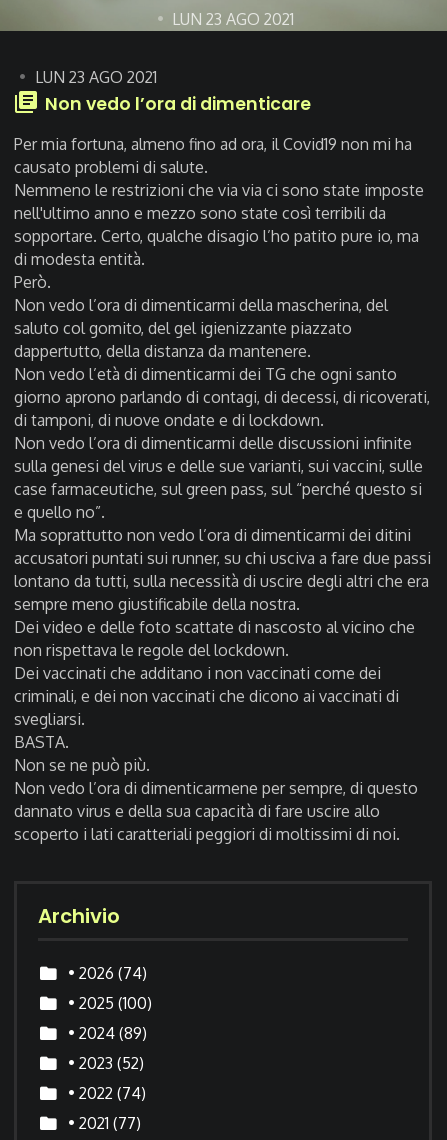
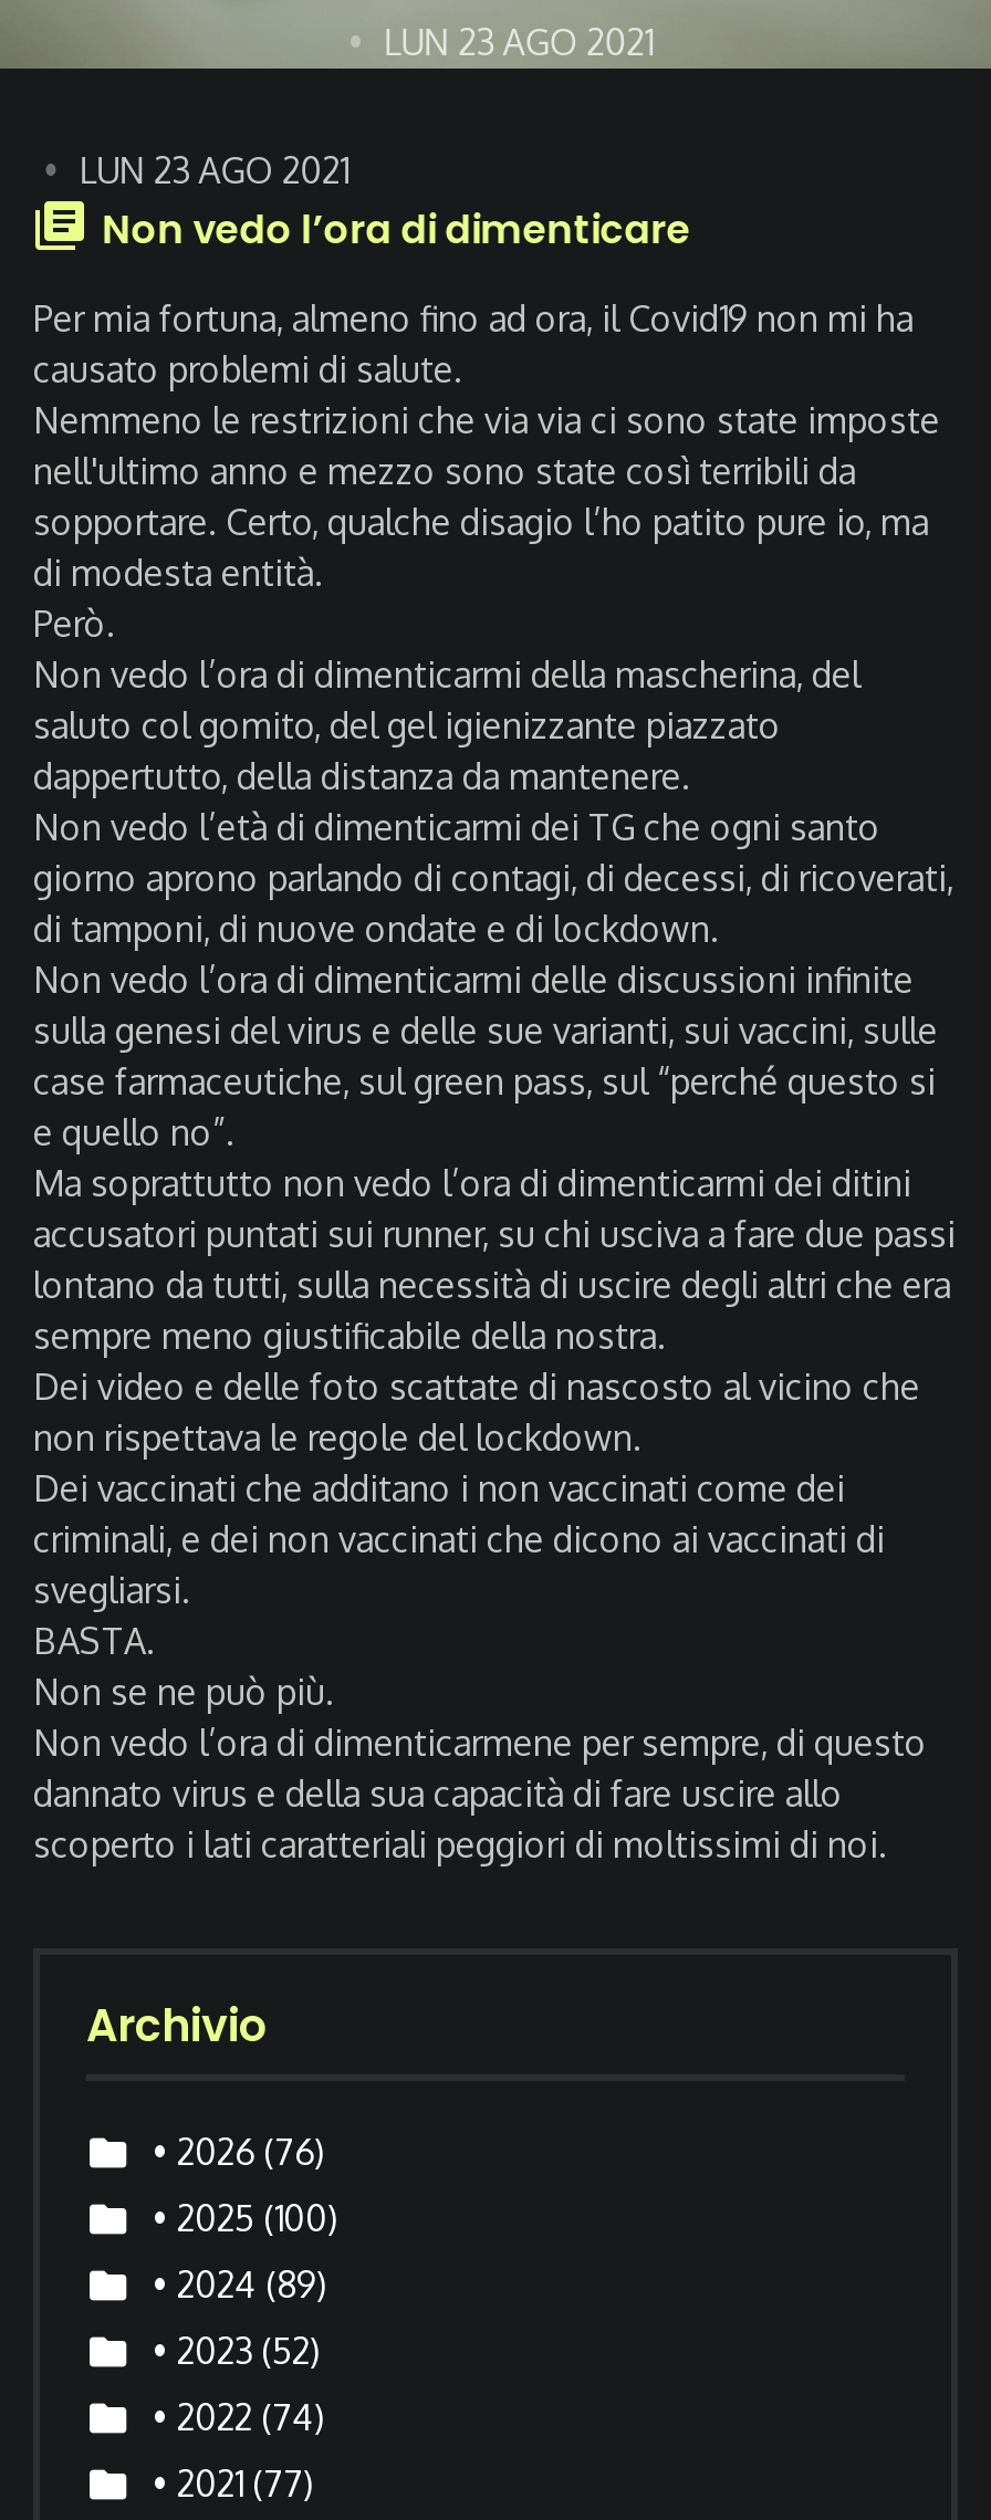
[68,963,147,983] • 2026 (74) -> [153,2129,325,2174] • 2026 (76)

